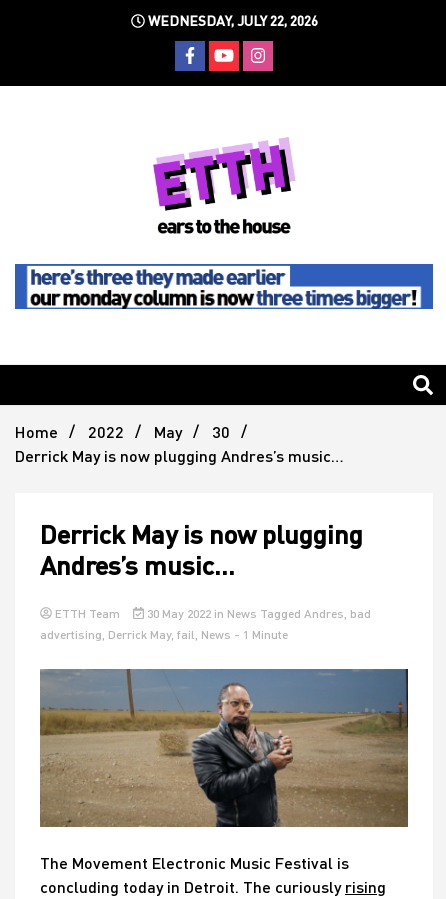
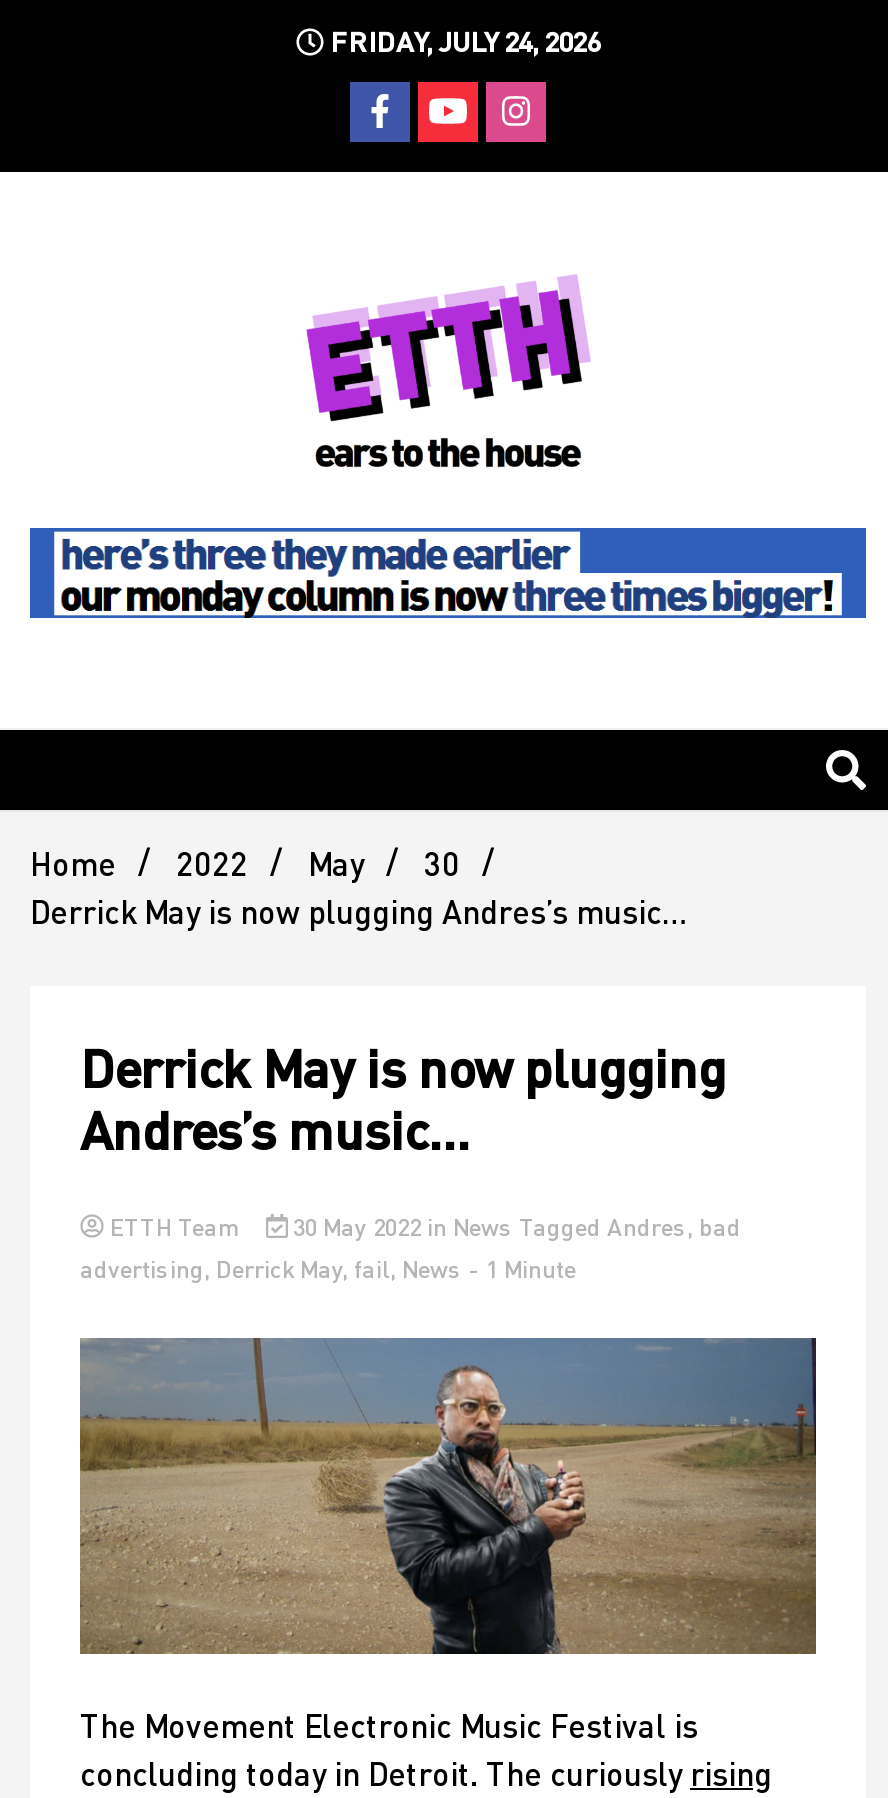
[144,12,317,29] WEDNESDAY, JULY 22, 2026 -> [324,24,600,58] FRIDAY, JULY 24, 2026

